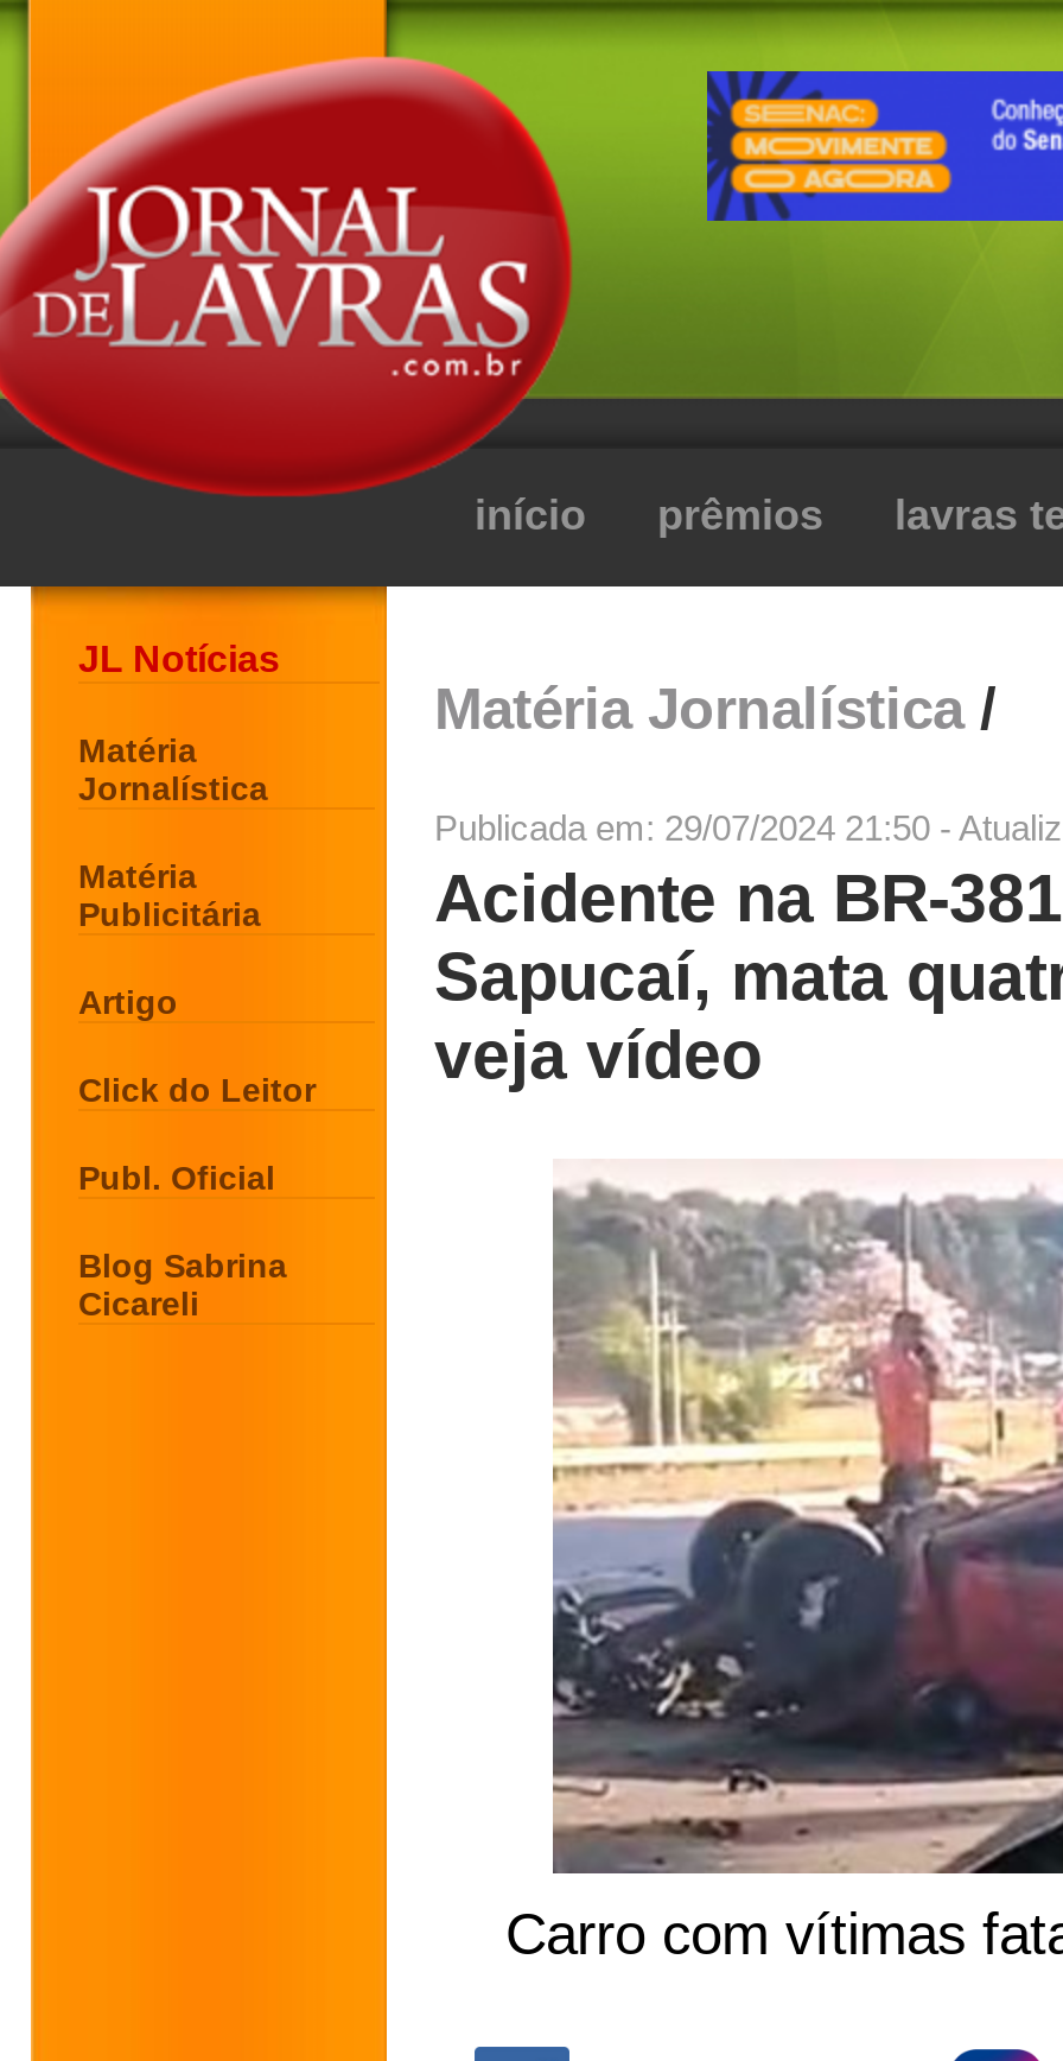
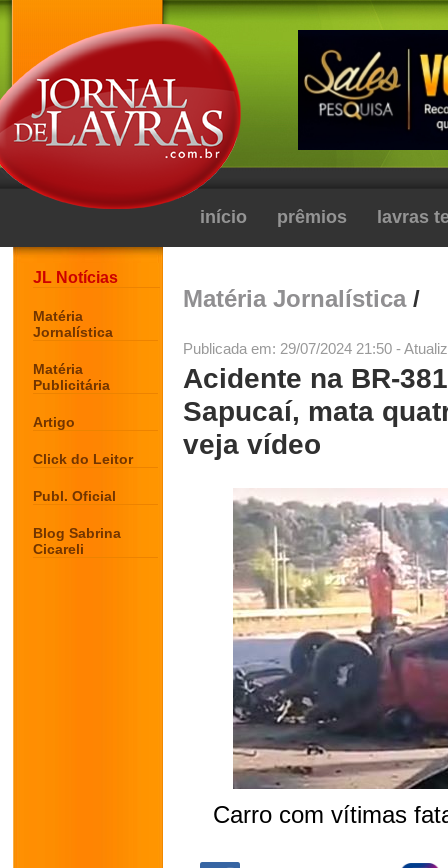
[705,69,1056,356] [image] -> [297,29,445,151] [image]

